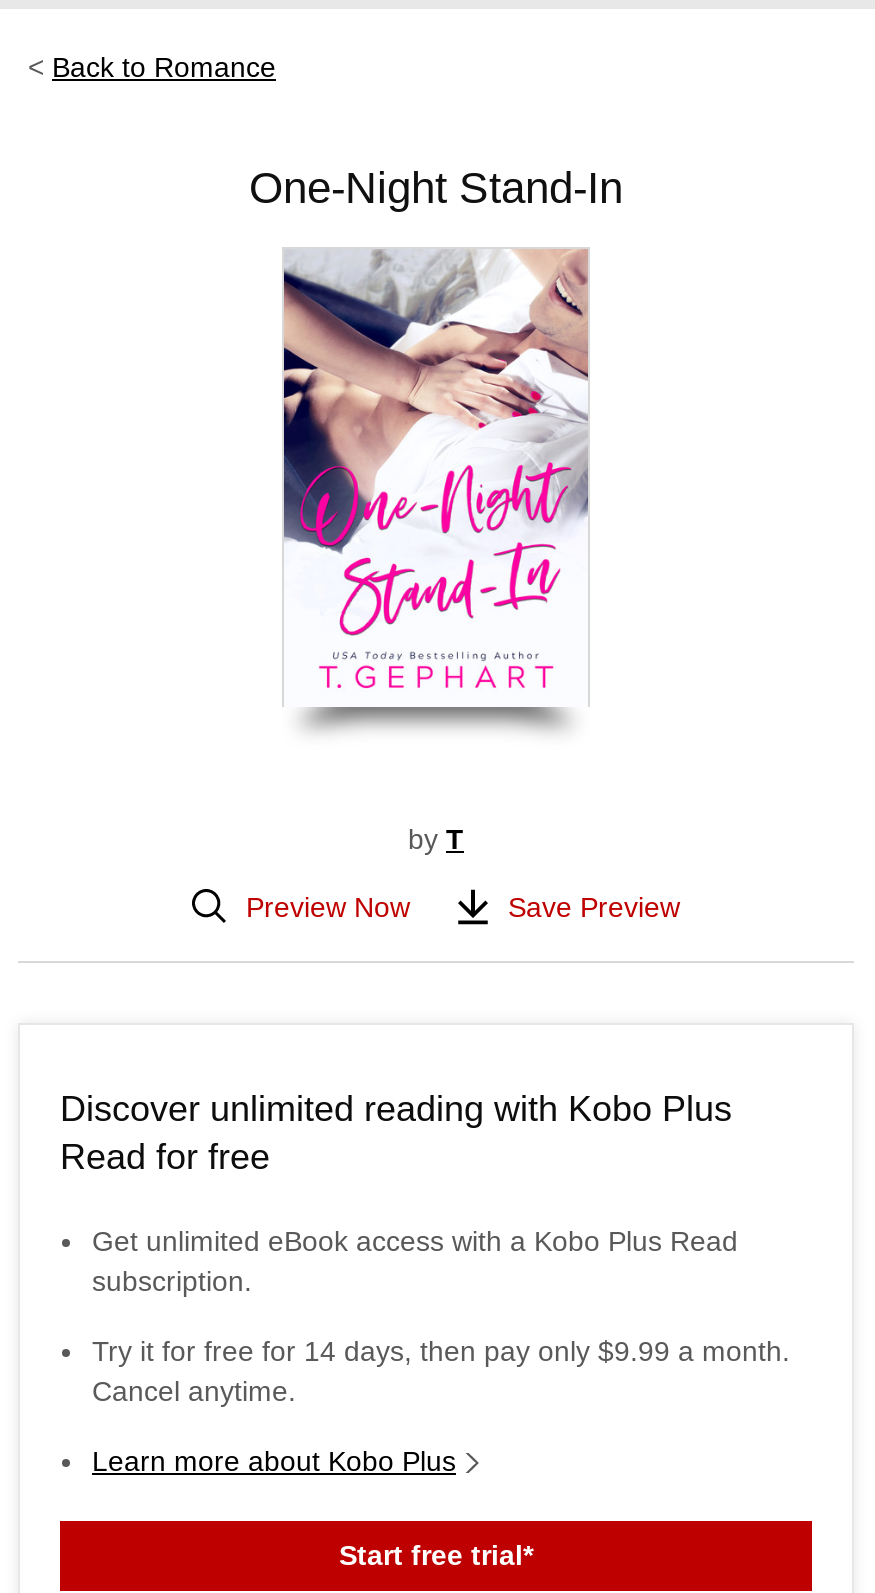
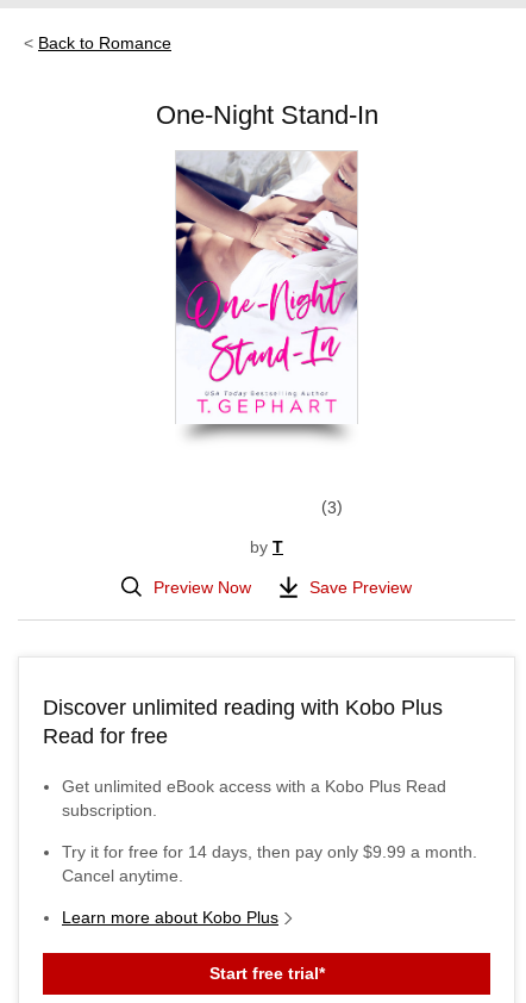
none -> [327,498,337,517] 3

